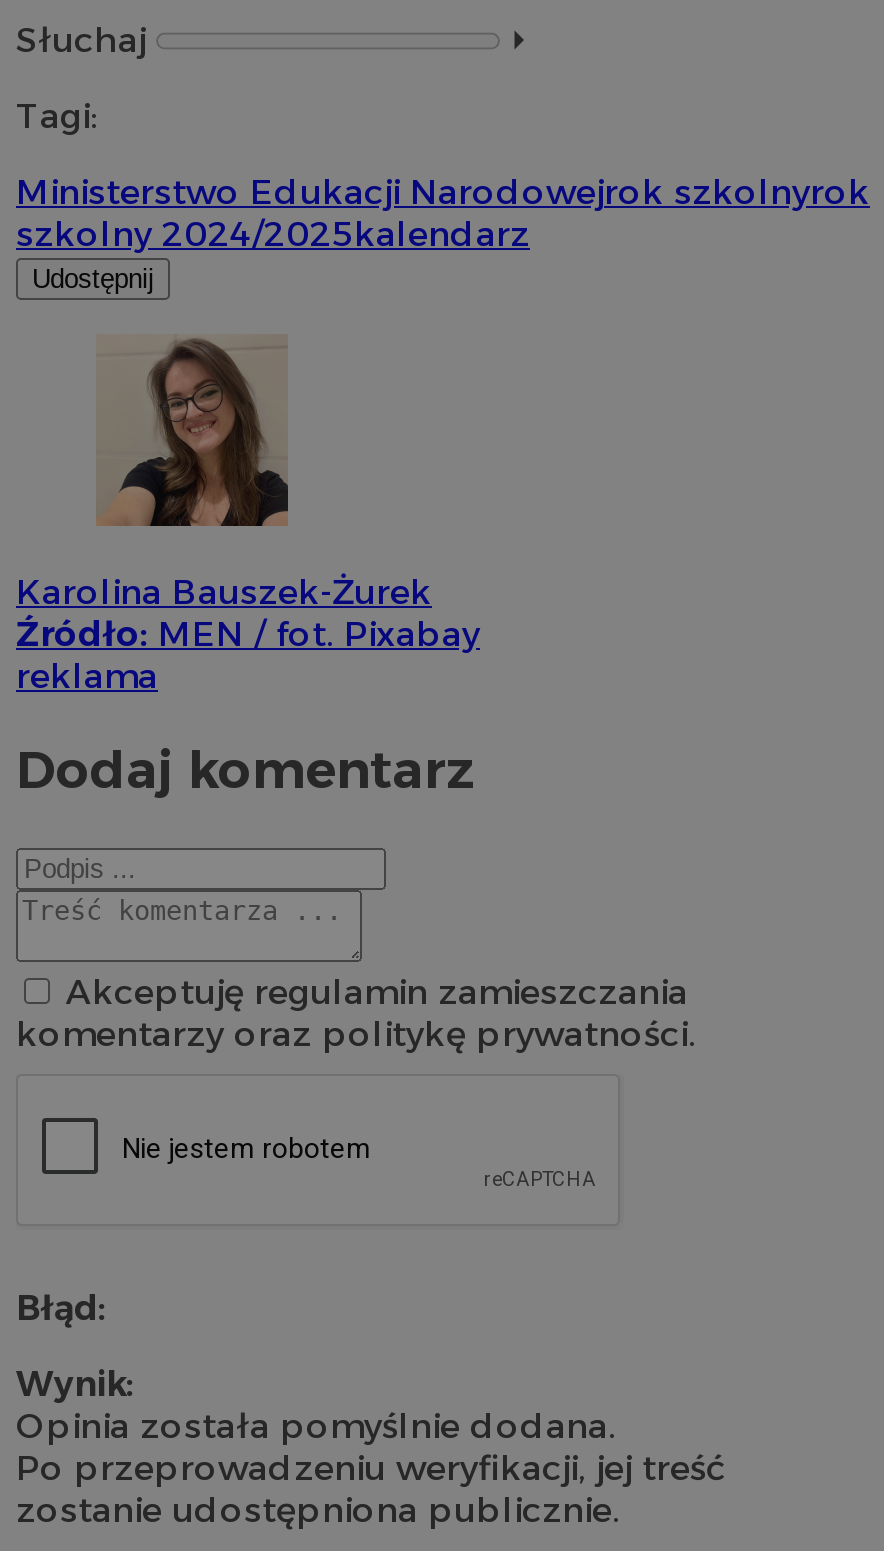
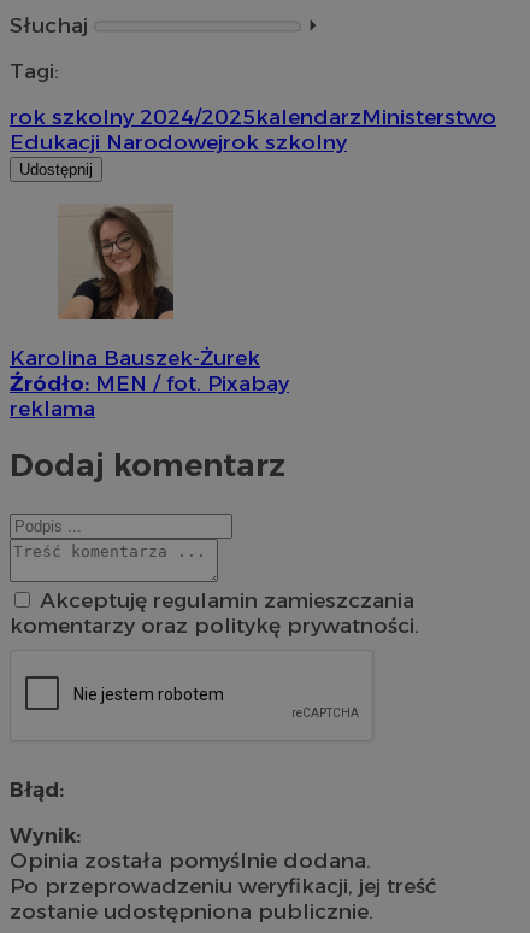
[16,171,870,255] Ministerstwo Edukacji Narodowejrok szkolnyrok | szkolny 2024/2025kalendarz -> [10,104,496,155] rok szkolny 2024/2025kalendarzMinisterstwo | Edukacji Narodowejrok szkolny

